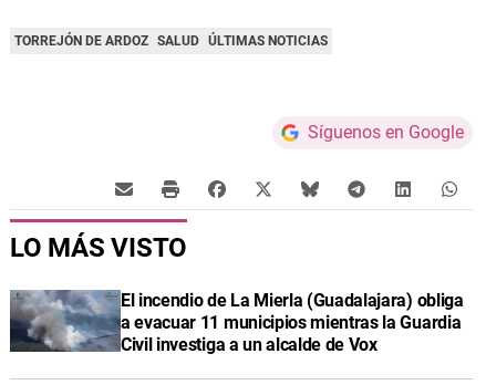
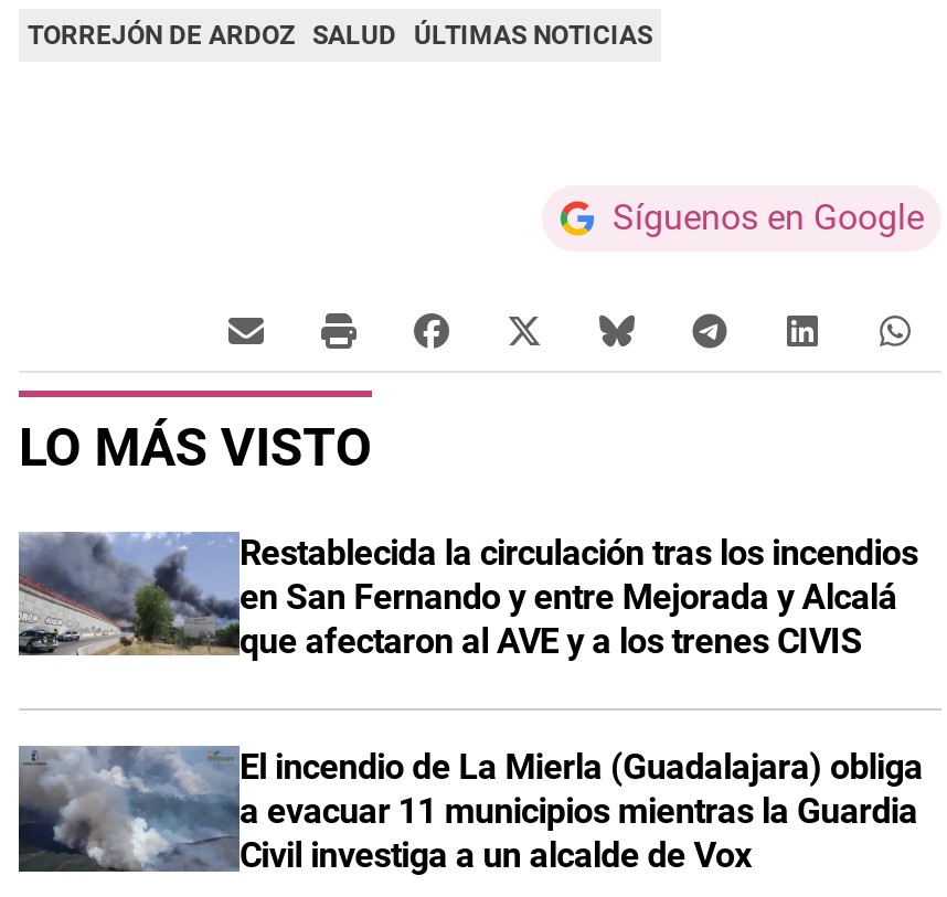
none -> [17,532,918,662] [image] | Restablecida la circulación tras los incendios | en San Fernando y entre Mejorada y Alcalá | que afectaron al AVE y a los trenes CIVIS

